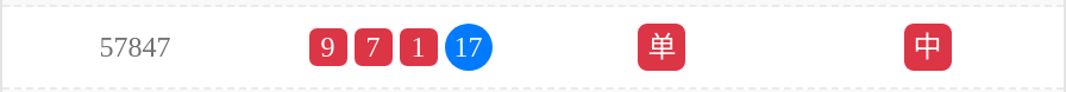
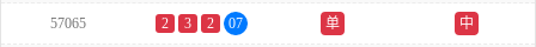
[99,31,171,64] 57847 -> [50,15,86,32] 57065
[321,31,335,64] 9 -> [161,15,168,32] 2
[366,31,380,64] 7 -> [184,15,191,32] 3
[411,31,425,64] 1 -> [207,15,214,32] 2
[454,31,483,64] 17 -> [228,15,243,32] 07

